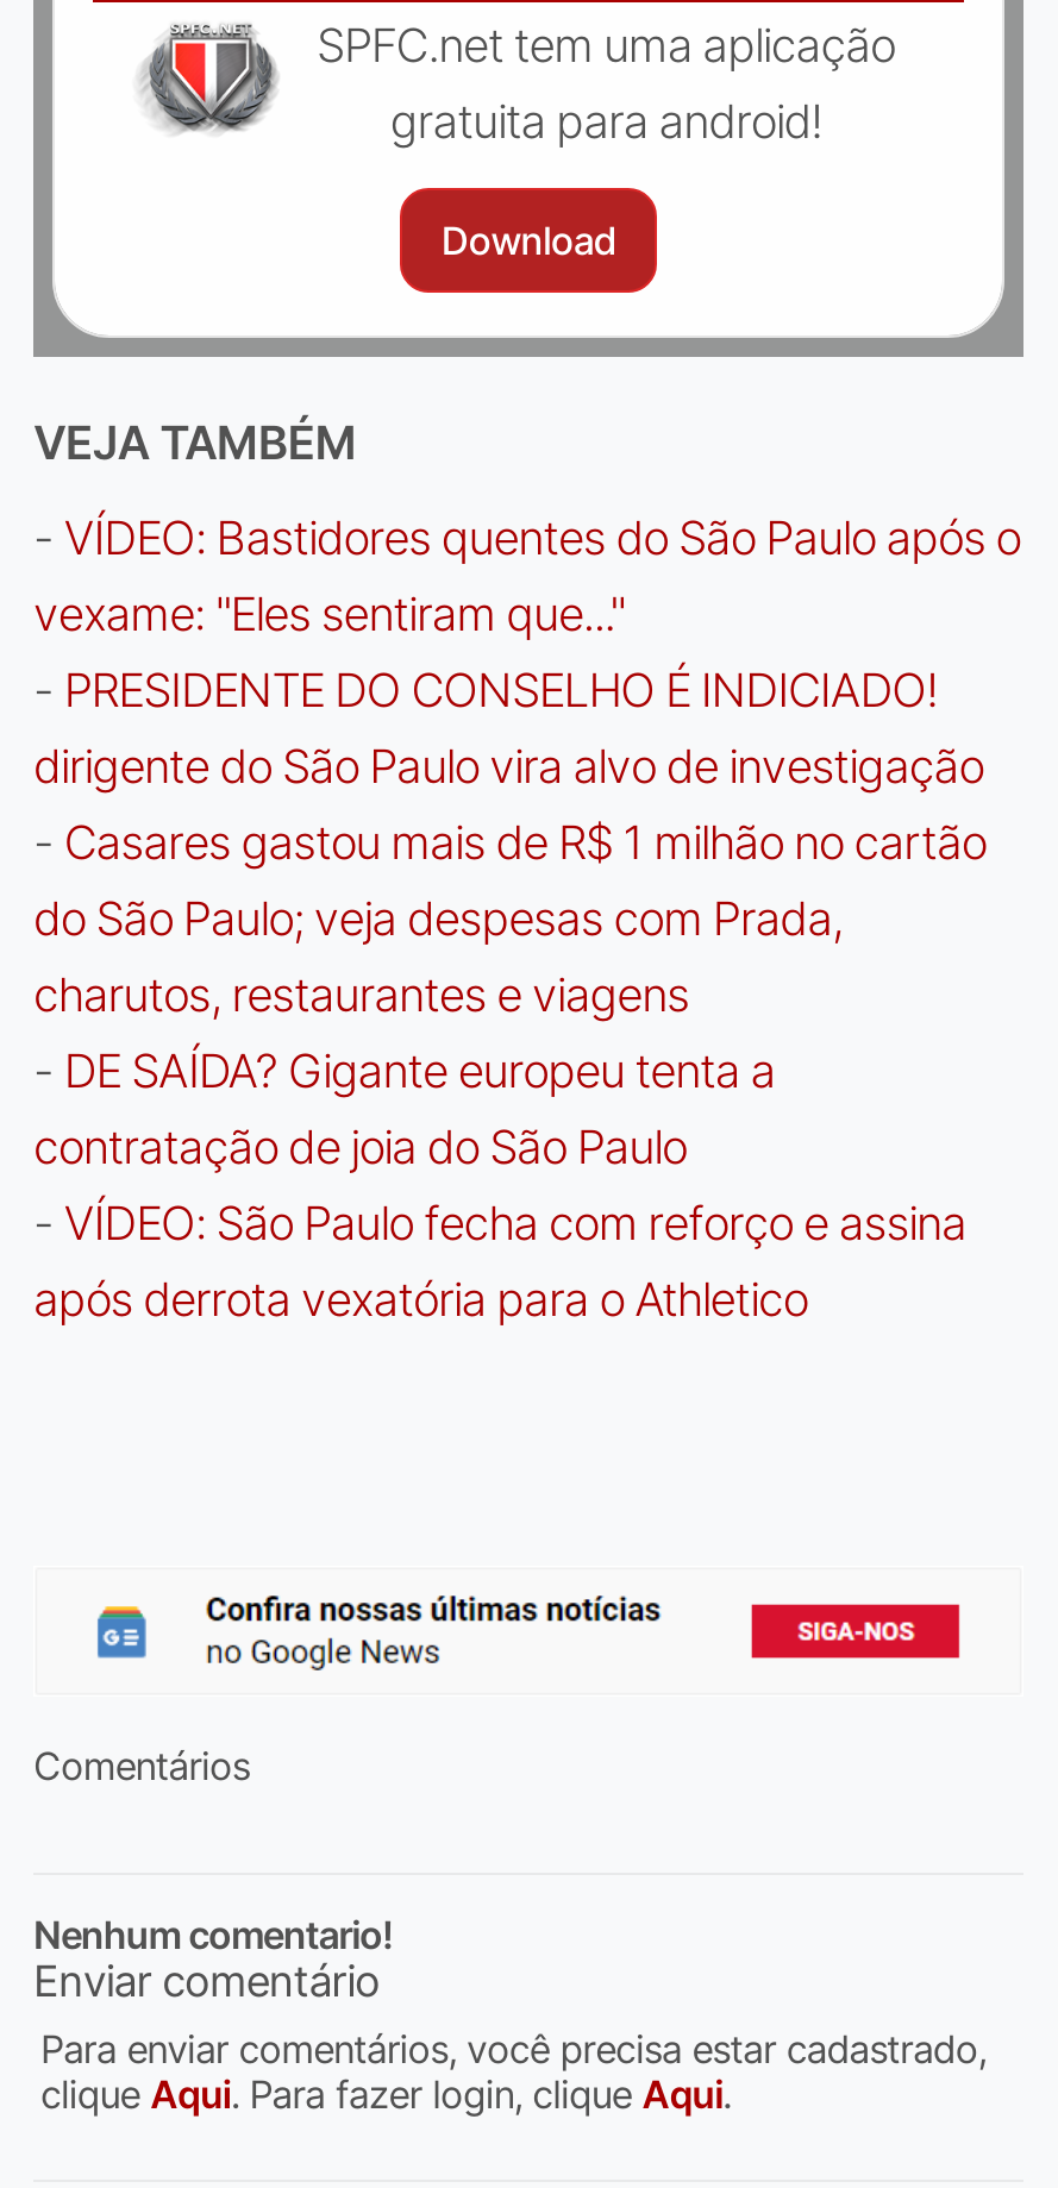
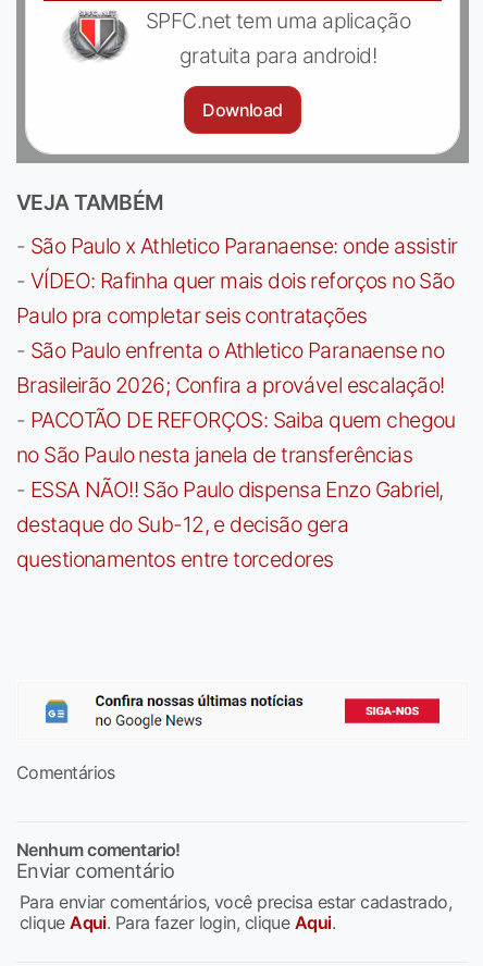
[33,508,1020,1327] - VÍDEO: Bastidores quentes do São Paulo após o | vexame: "Eles sentiram que..." | - PRESIDENTE DO CONSELHO É INDICIADO! | dirigente do São Paulo vira alvo de investigação | - Casares gastou mais de R$ 1 milhão no cartão | do São Paulo; veja despesas com Prada, | charutos, restaurantes e viagens | - DE SAÍDA? Gigante europeu tenta a | contratação de joia do São Paulo | - VÍDEO: São Paulo fecha com reforço e assina | após derrota vexatória para o Athletico -> [16,232,457,572] - São Paulo x Athletico Paranaense: onde assistir | - VÍDEO: Rafinha quer mais dois reforços no São | Paulo pra completar seis contratações | - São Paulo enfrenta o Athletico Paranaense no | Brasileirão 2026; Confira a provável escalação! | - PACOTÃO DE REFORÇOS: Saiba quem chegou | no São Paulo nesta janela de transferências | - ESSA NÃO!! São Paulo dispensa Enzo Gabriel, | destaque do Sub-12, e decisão gera | questionamentos entre torcedores

